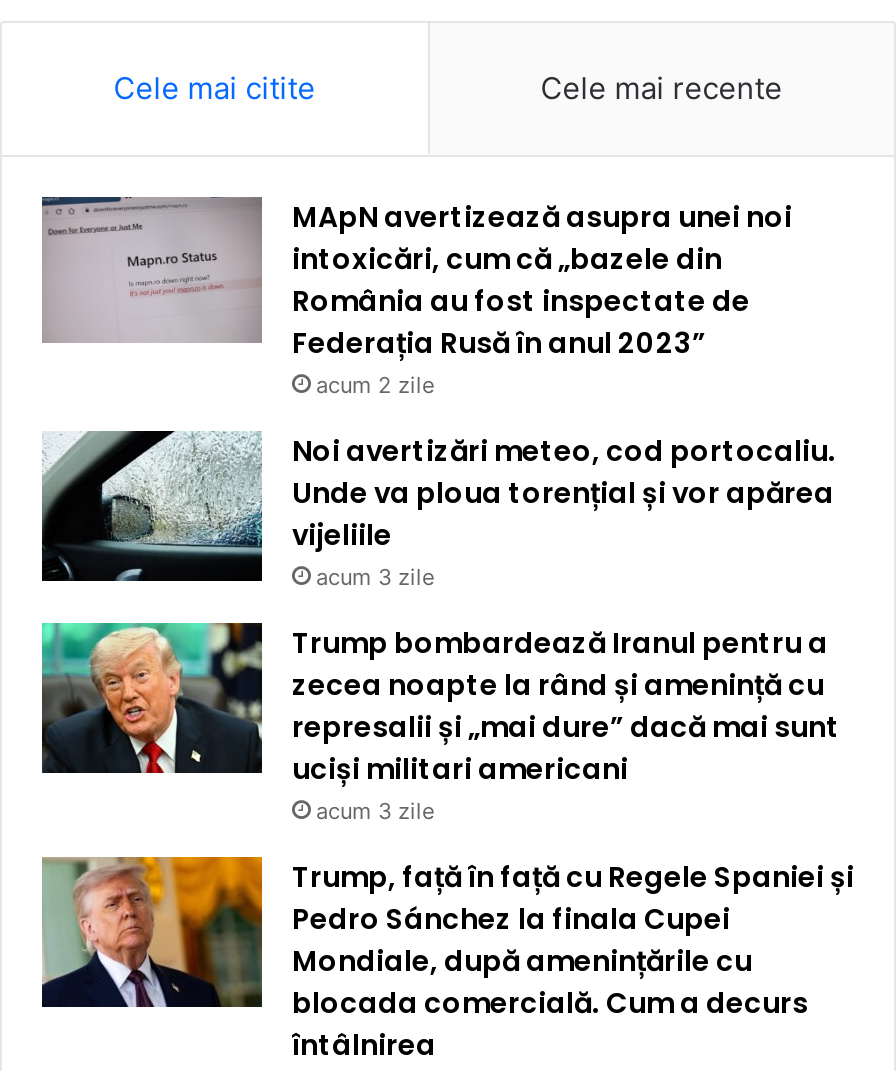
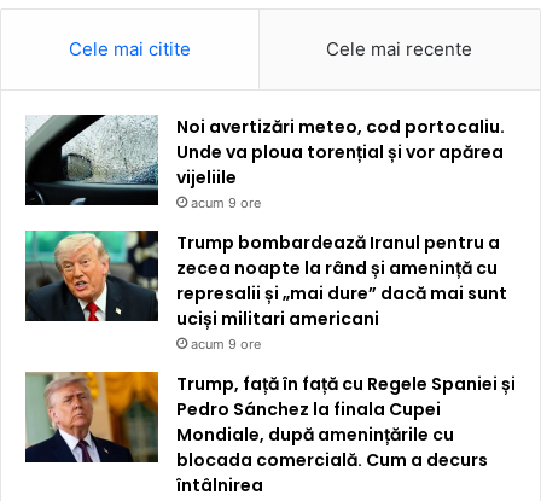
[40,195,792,399] [image] | MApN avertizează asupra unei noi | intoxicări, cum că „bazele din | România au fost inspectate de | Federația Rusă în anul 2023” | acum 2 zile -> none
[316,563,434,591] acum 3 zile -> [191,194,261,211] acum 9 ore
[316,797,434,825] acum 3 zile -> [191,335,261,352] acum 9 ore

